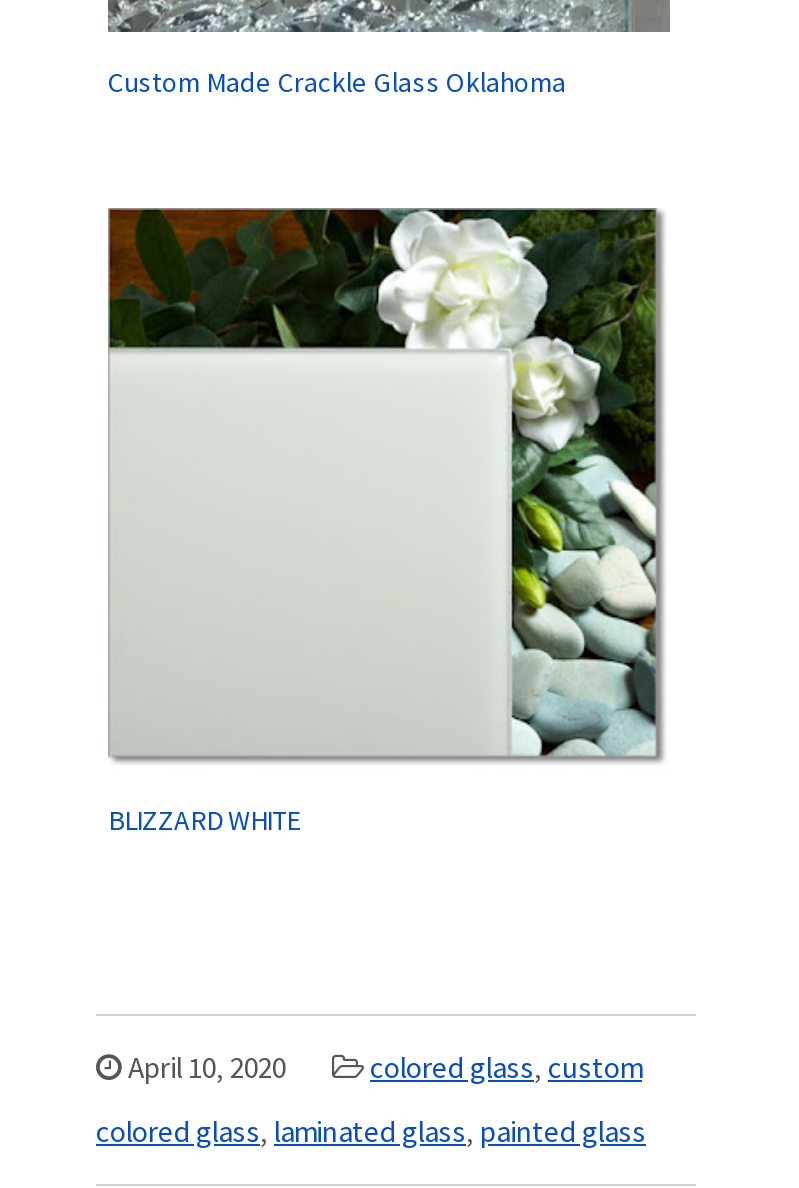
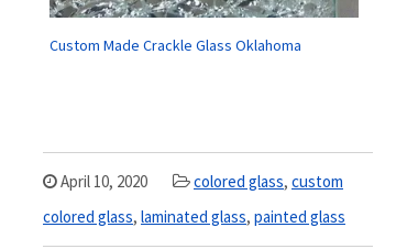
[108,206,664,838] [image] | BLIZZARD WHITE -> none

